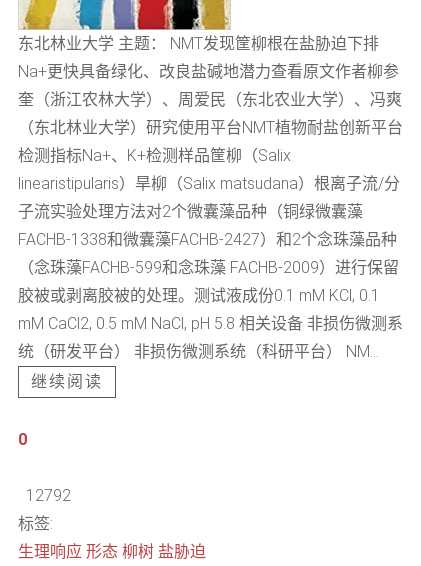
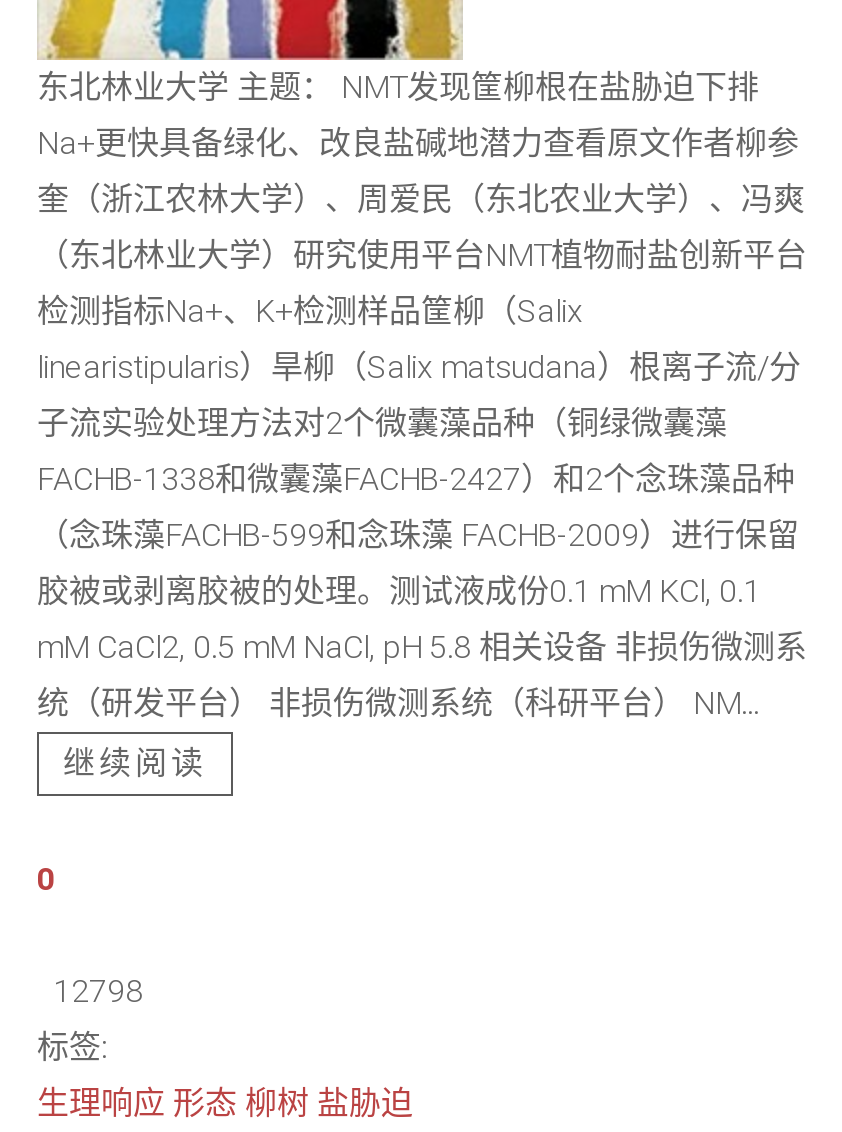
[18,486,71,505] 12792 -> [37,972,143,1010] 12798

